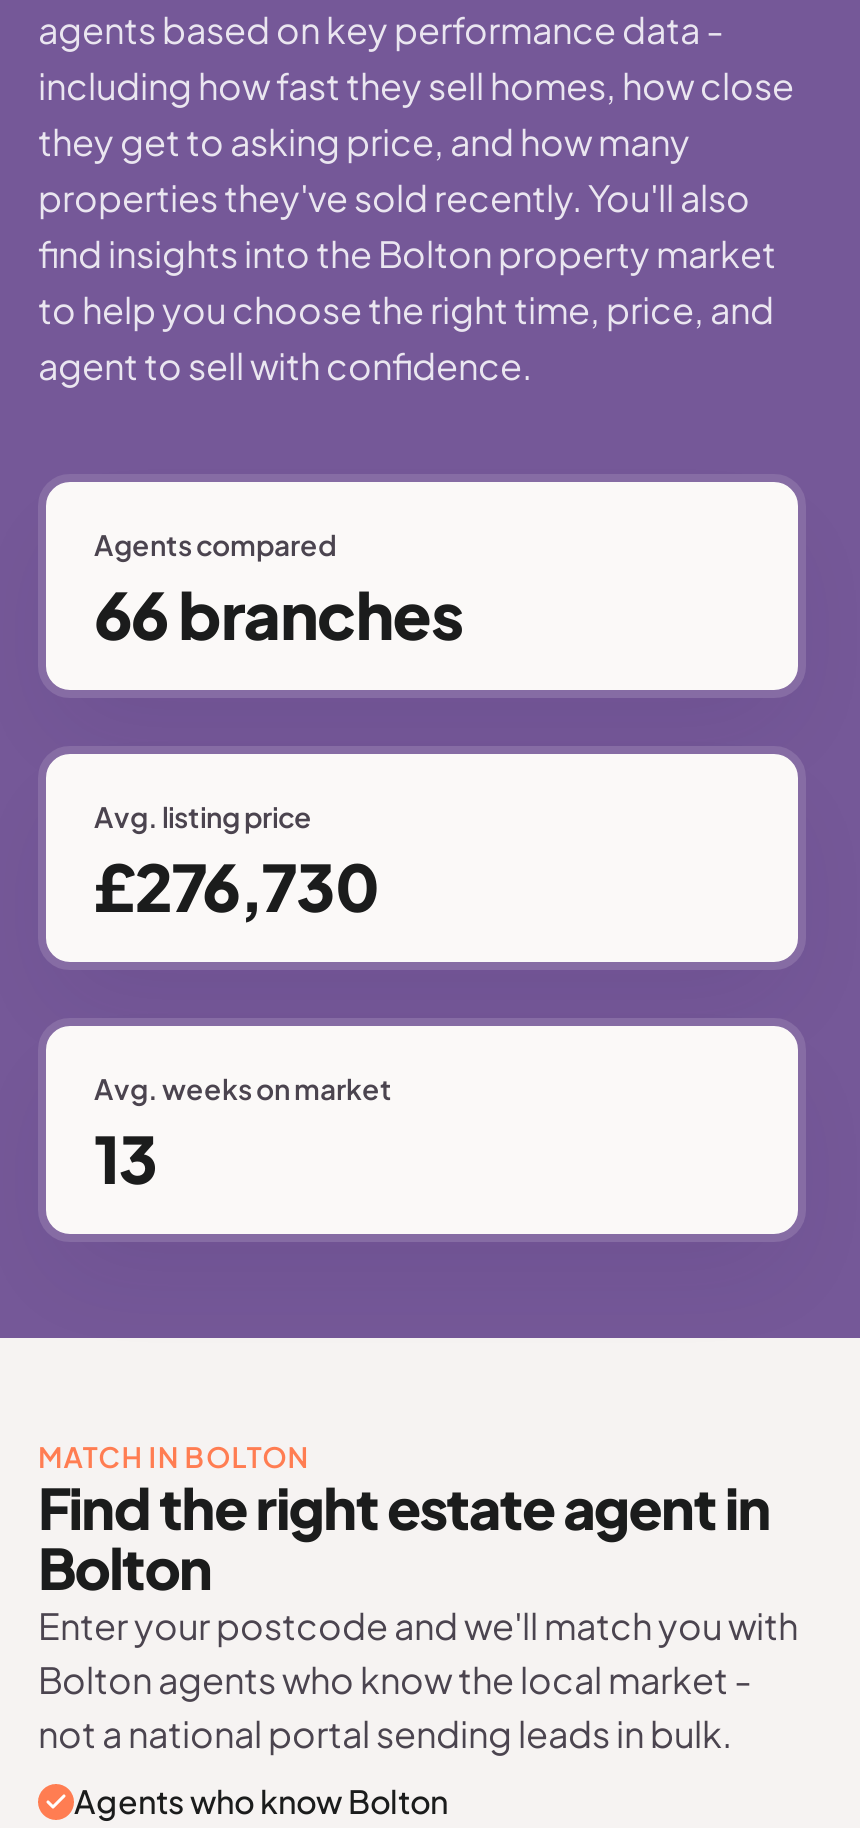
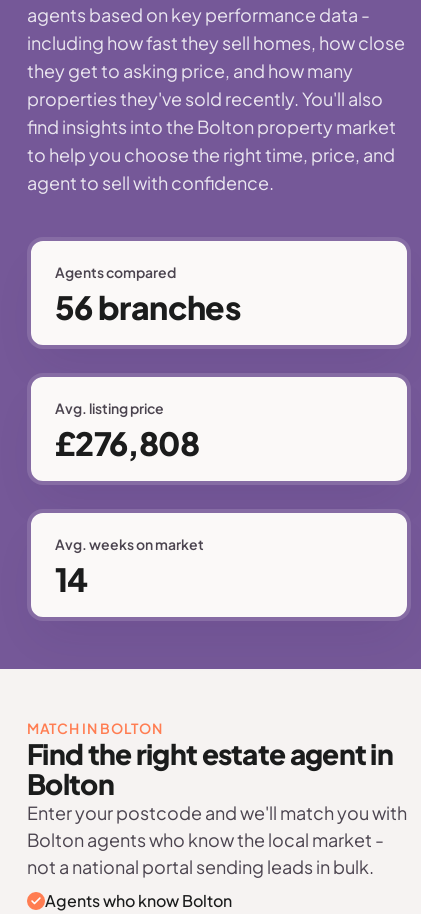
[94,574,462,654] 66 branches -> [55,287,240,327] 56 branches
[94,846,378,926] £276,730 -> [55,423,199,463] £276,808
[94,1118,157,1198] 13 -> [55,559,88,599] 14

